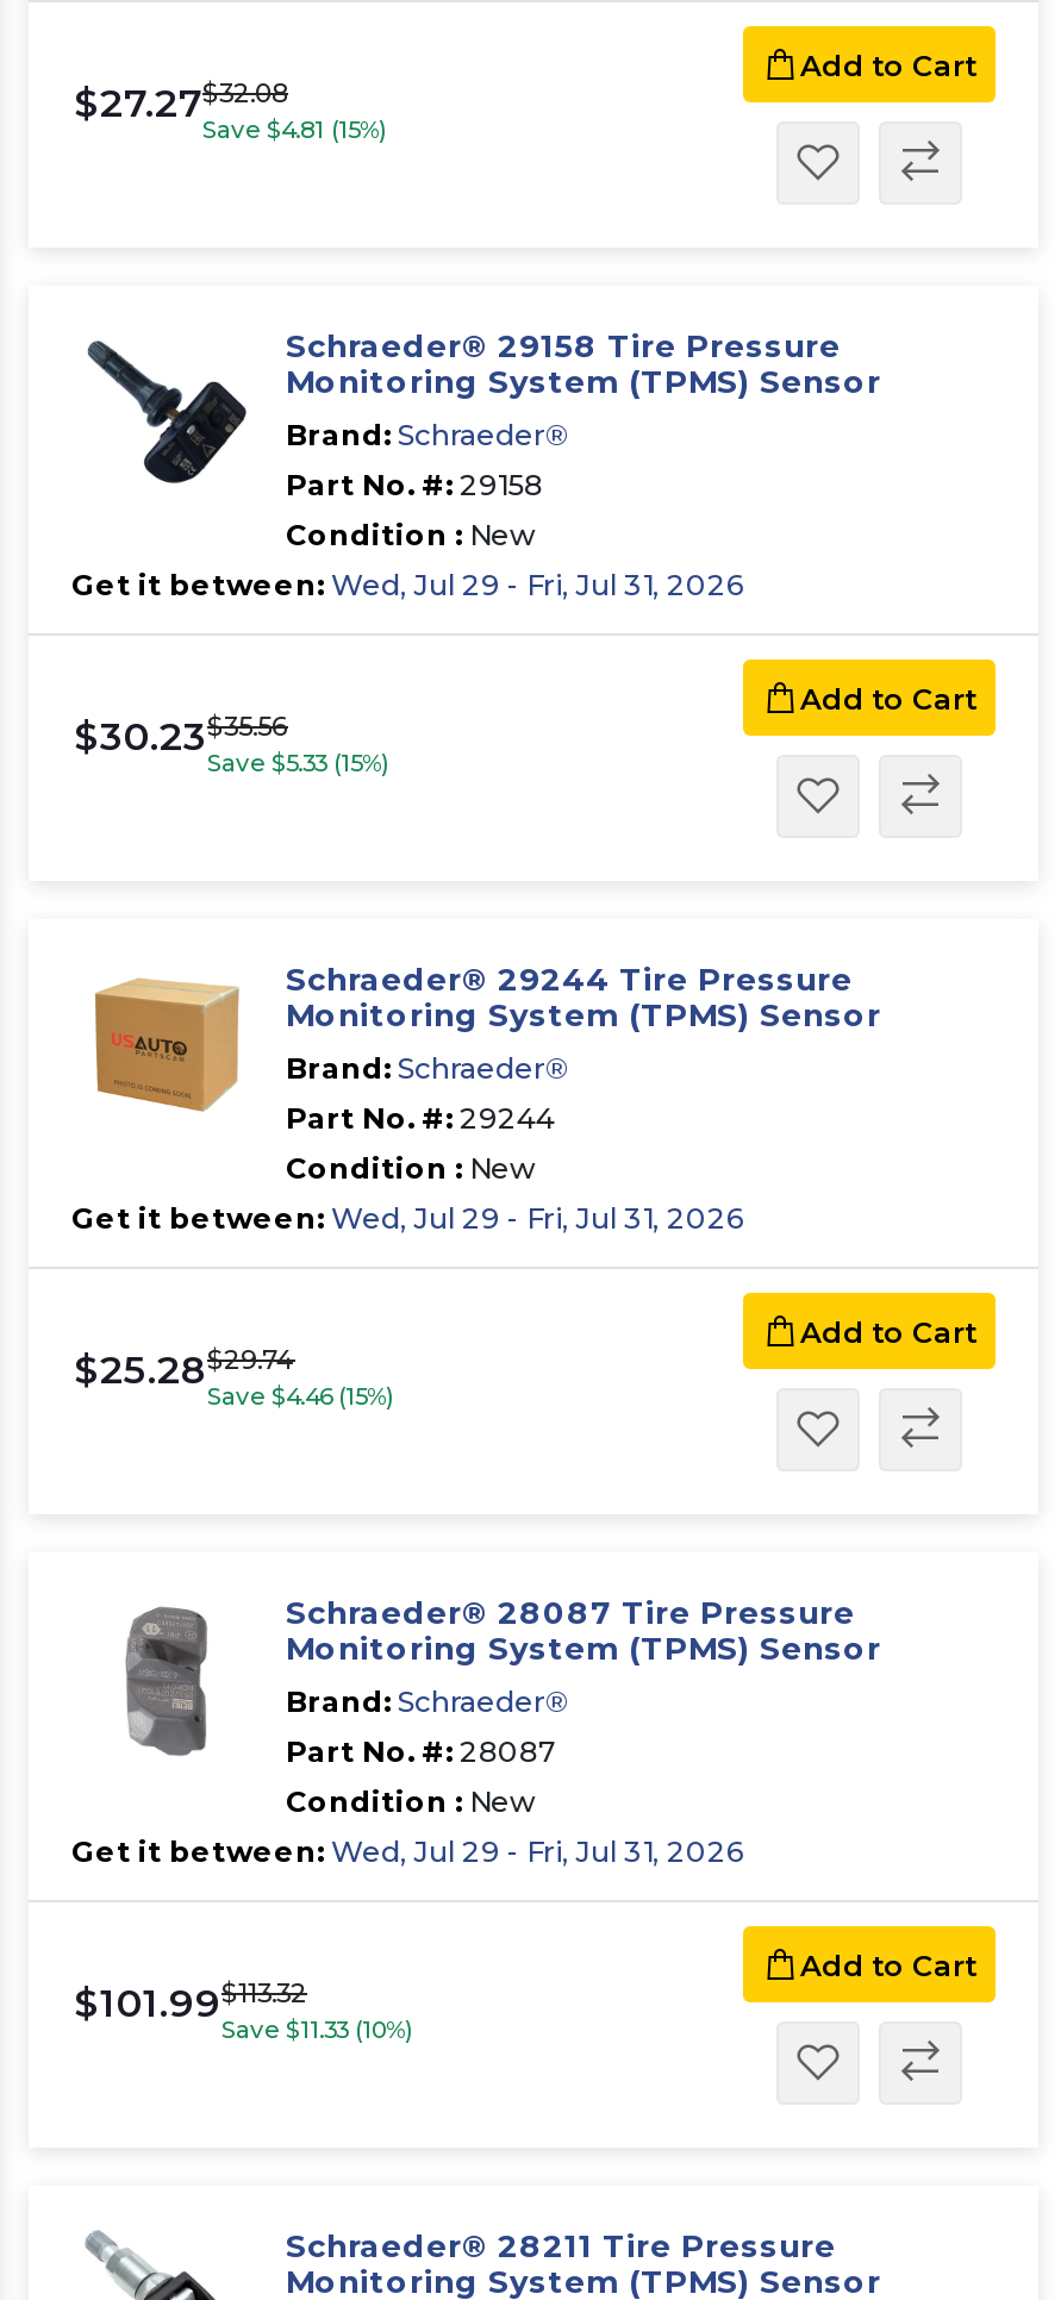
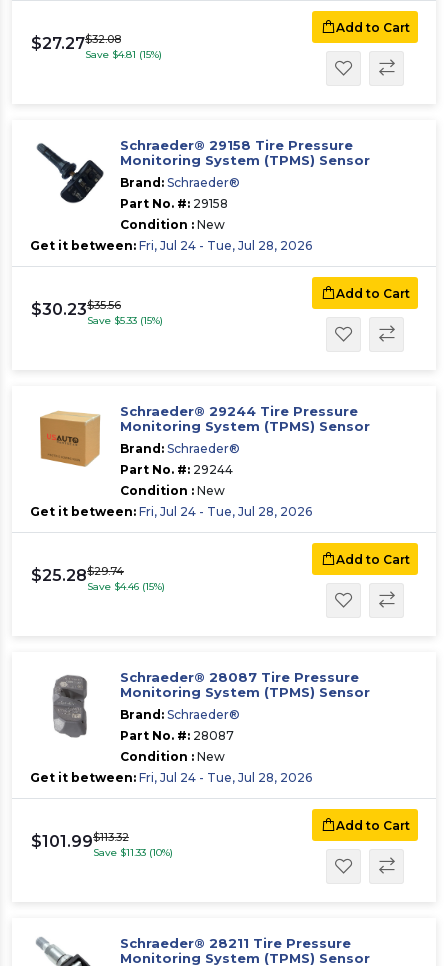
[71,567,743,602] Get it between: Wed, Jul 29 - Fri, Jul 31, 2026 -> [30,238,312,253] Get it between: Fri, Jul 24 - Tue, Jul 28, 2026
[71,1200,743,1236] Get it between: Wed, Jul 29 - Fri, Jul 31, 2026 -> [30,504,312,519] Get it between: Fri, Jul 24 - Tue, Jul 28, 2026
[71,1833,743,1869] Get it between: Wed, Jul 29 - Fri, Jul 31, 2026 -> [30,770,312,785] Get it between: Fri, Jul 24 - Tue, Jul 28, 2026

